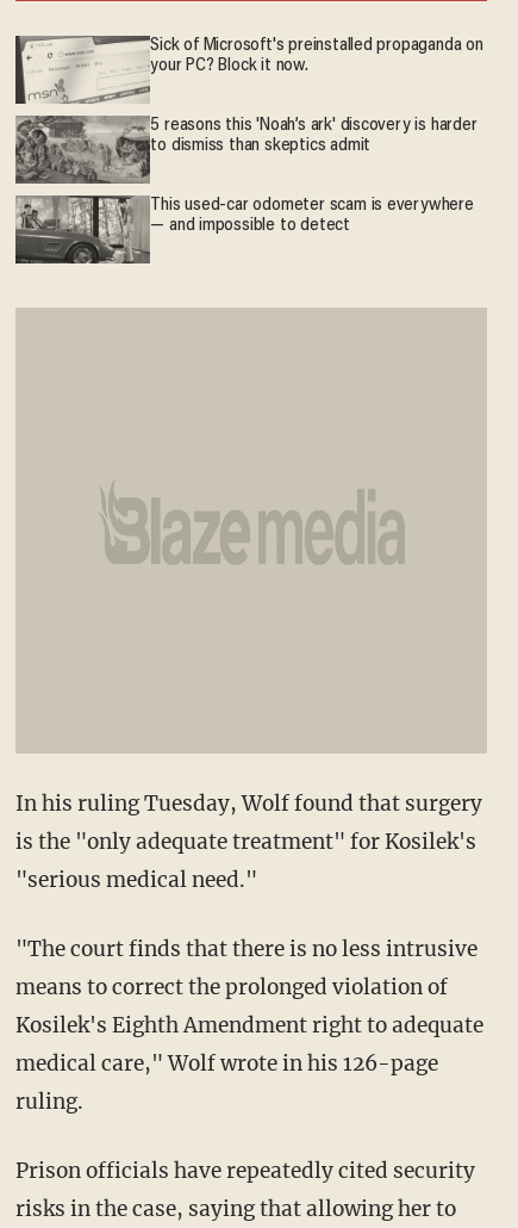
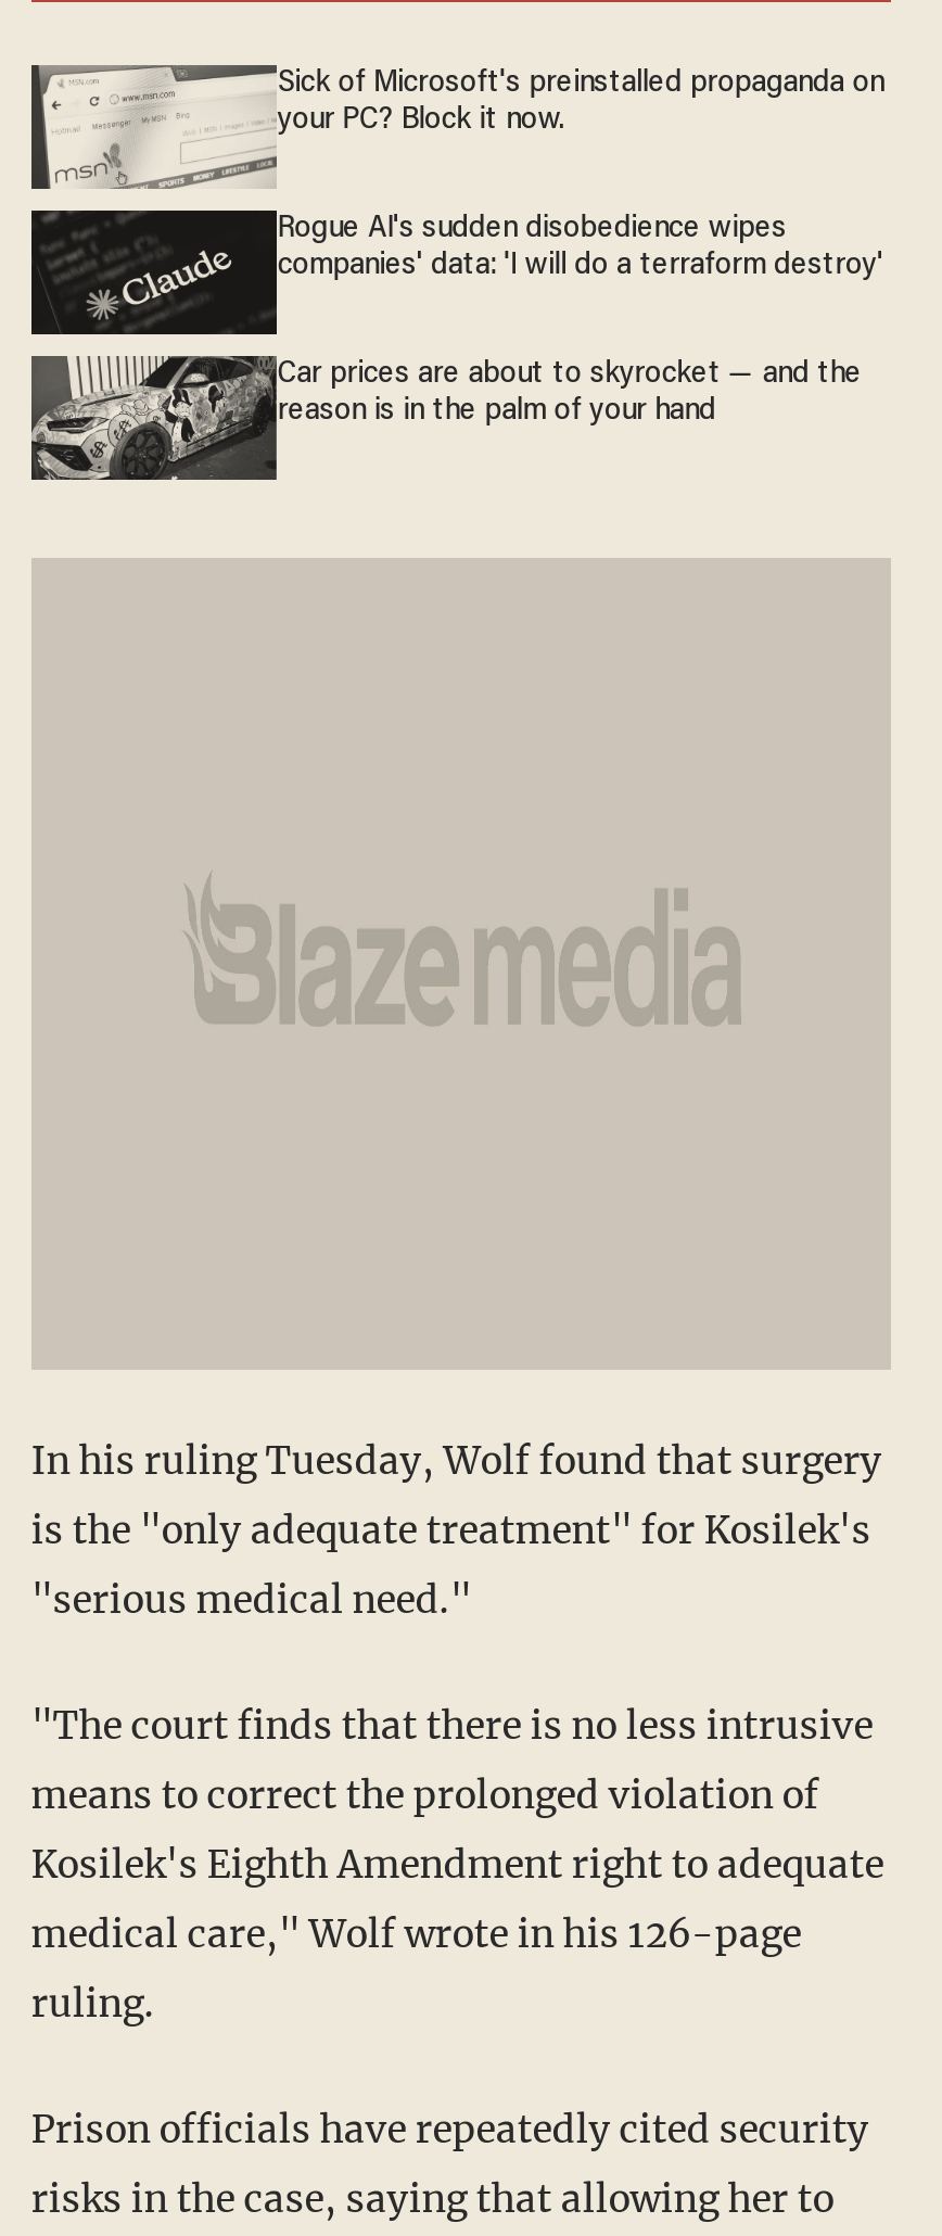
[14,114,477,185] [image] | 5 reasons this 'Noah’s ark' discovery is harder | to dismiss than skeptics admit -> [31,211,883,334] [image] | Rogue AI's sudden disobedience wipes | companies' data: 'I will do a terraform destroy'
[15,194,474,265] [image] | This used-car odometer scam is everywhere | — and impossible to detect -> [31,356,861,480] [image] | Car prices are about to skyrocket — and the | reason is in the palm of your hand

